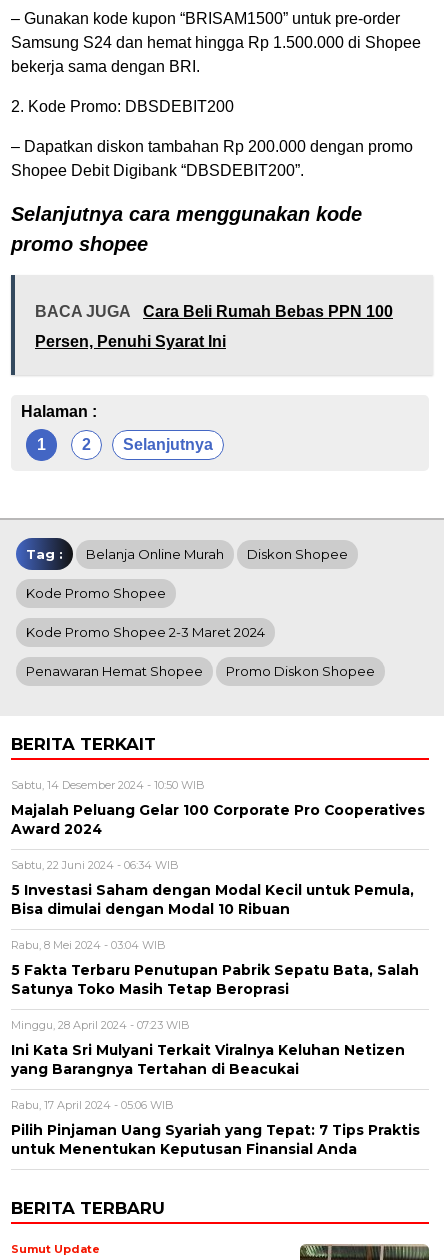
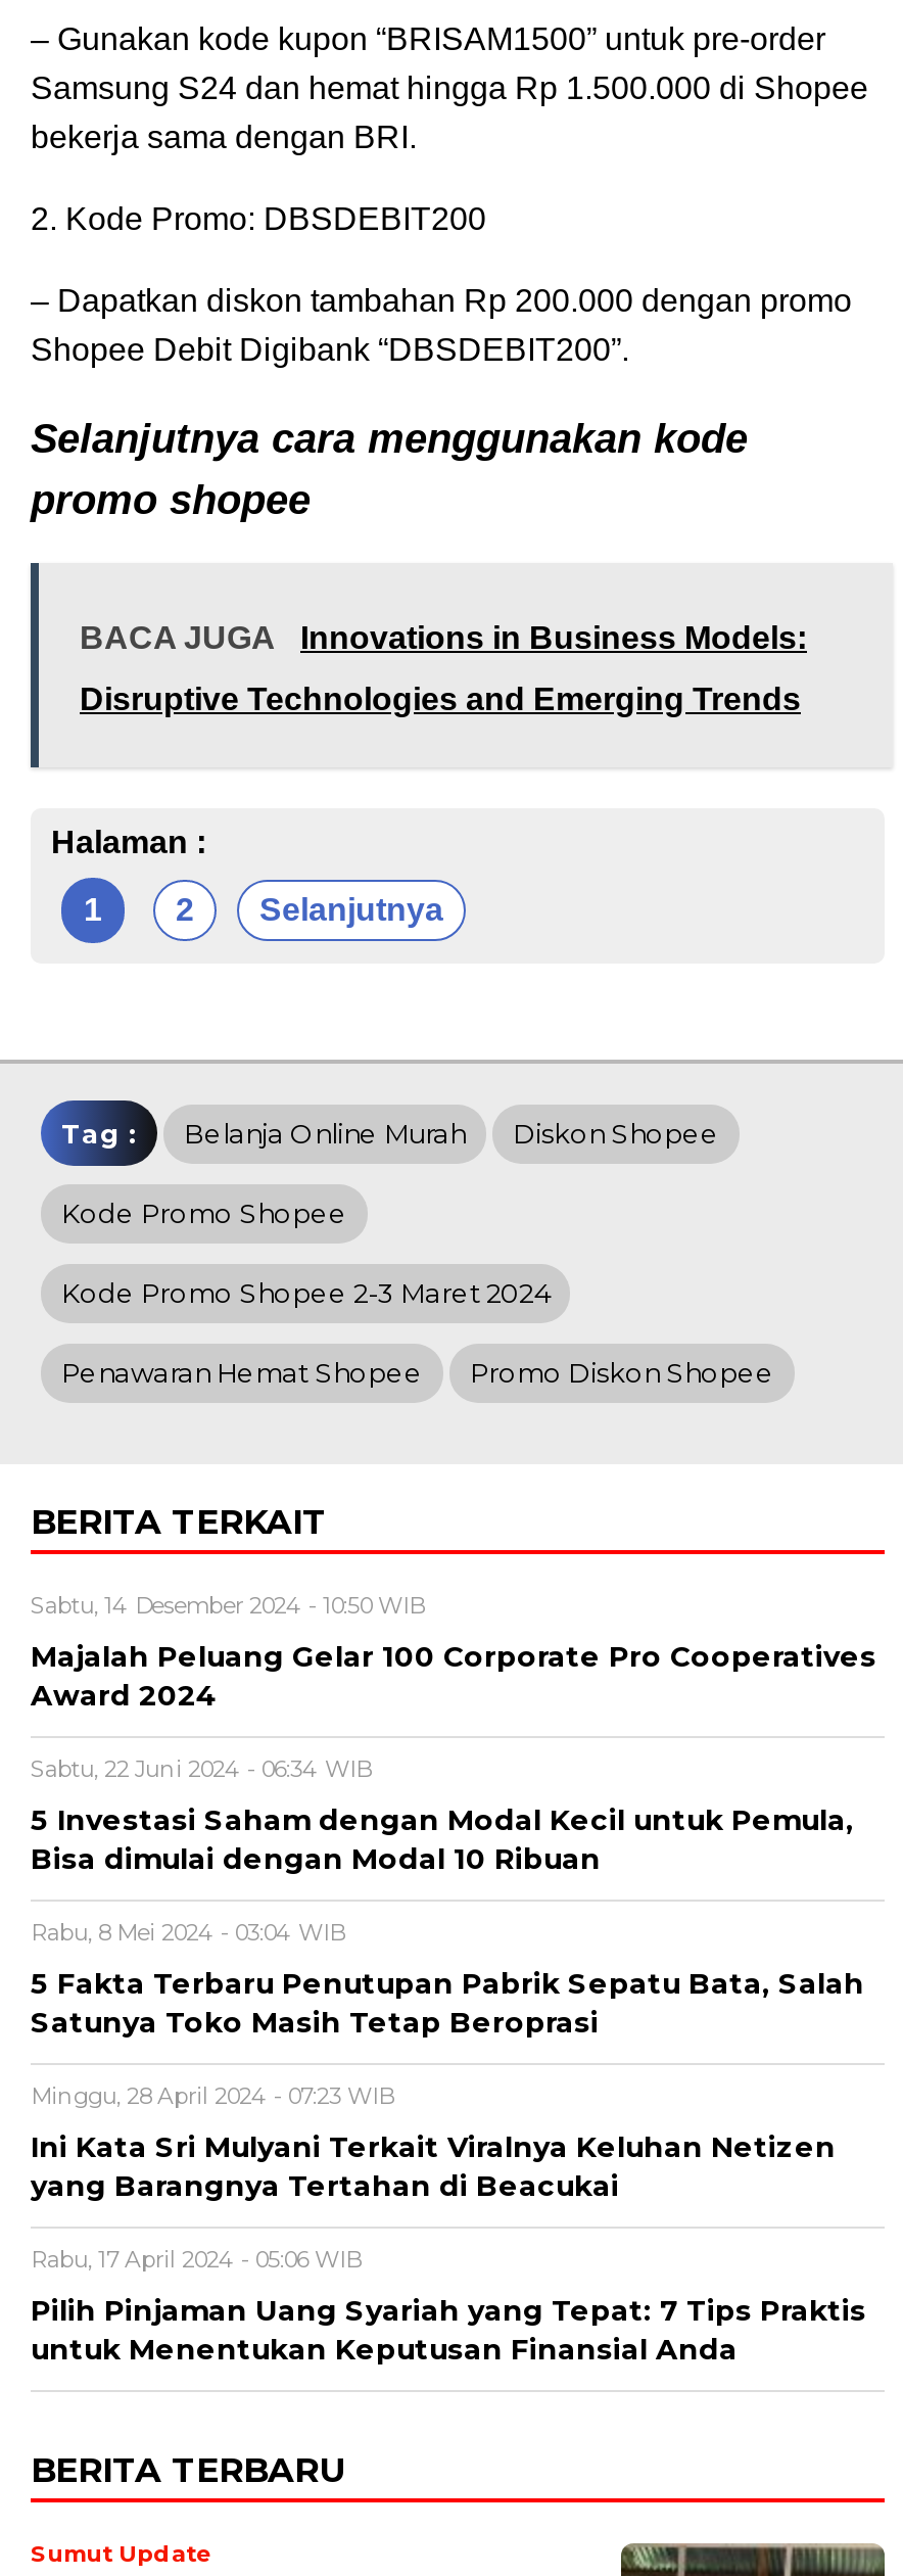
[143,303,393,320] Cara Beli Rumah Bebas PPN 100 -> [300,621,807,656] Innovations in Business Models:
[35,333,226,350] Persen, Penuhi Syarat Ini -> [80,682,801,717] Disruptive Technologies and Emerging Trends

